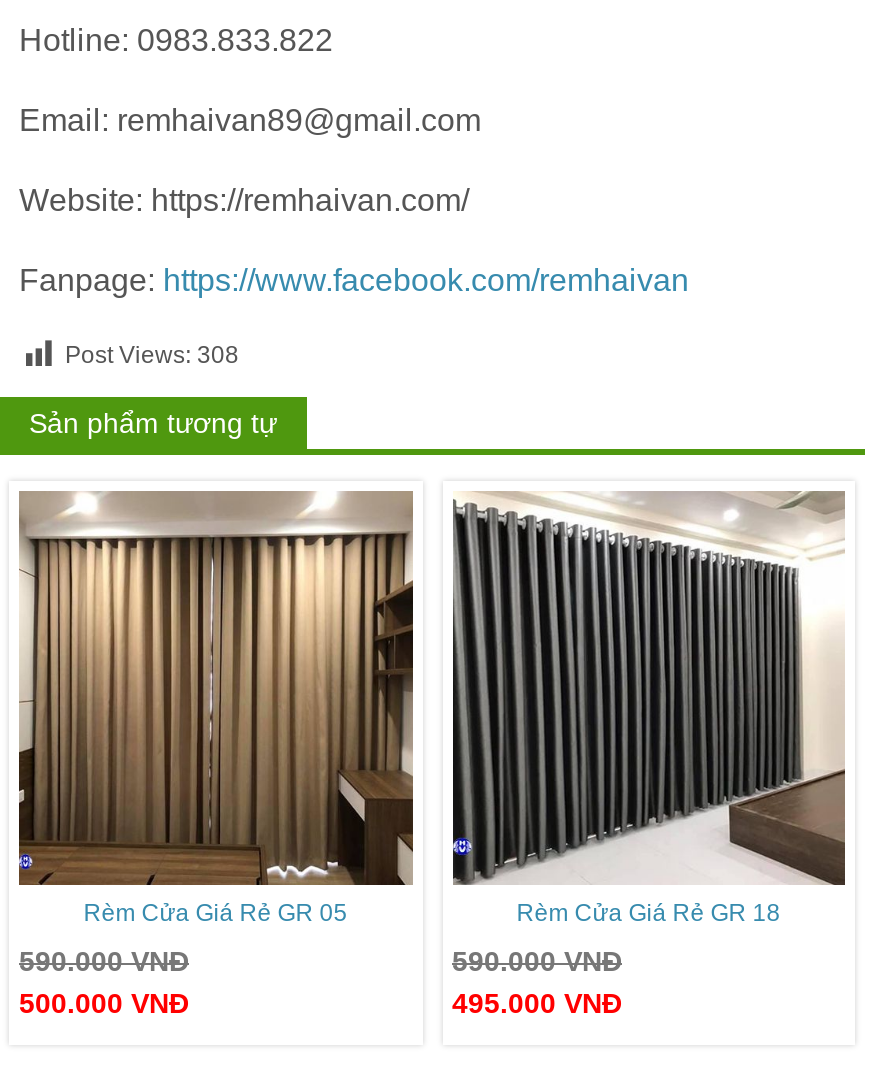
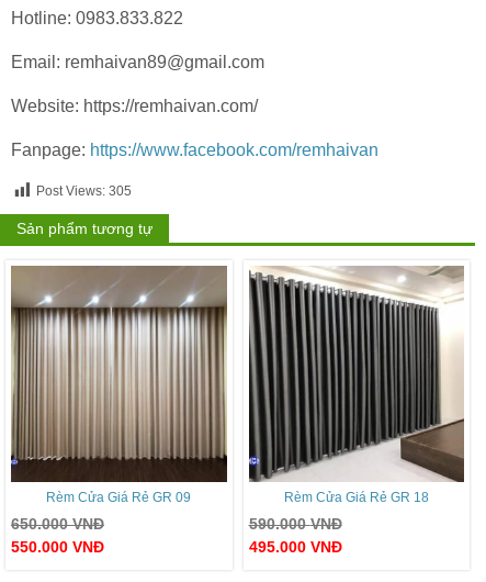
[65,342,239,370] Post Views: 308 -> [36,184,132,199] Post Views: 305
[17,491,415,927] [image] | Rèm Cửa Giá Rẻ GR 05 -> [10,265,227,505] [image] | Rèm Cửa Giá Rẻ GR 09
[19,945,189,977] 590.000VNĐ -> [11,515,104,533] 650.000VNĐ
[19,987,189,1019] 500.000 VNĐ -> [11,538,104,556] 550.000 VNĐ

